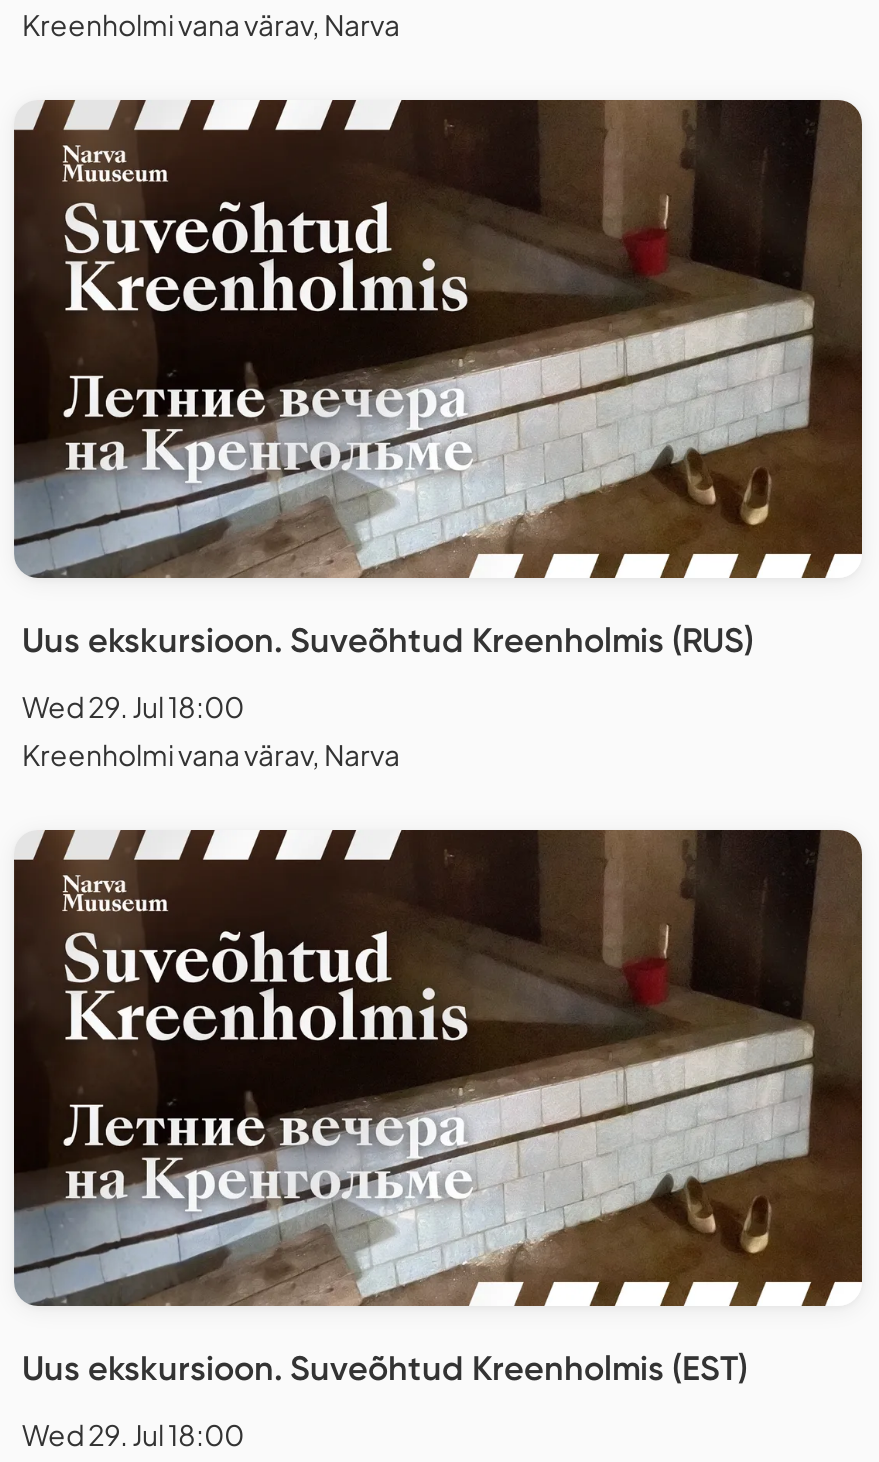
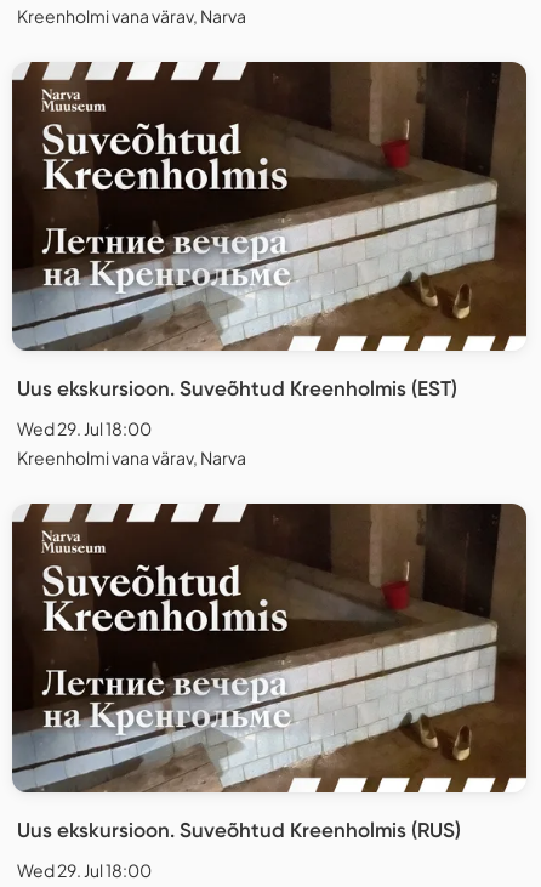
moved [22,620,754,660] -> [17,818,461,842]: Uus ekskursioon. Suveõhtud Kreenholmis (RUS)
moved [22,1348,748,1388] -> [17,376,457,400]: Uus ekskursioon. Suveõhtud Kreenholmis (EST)

